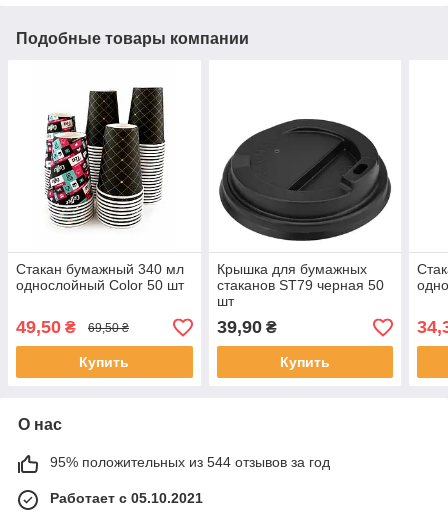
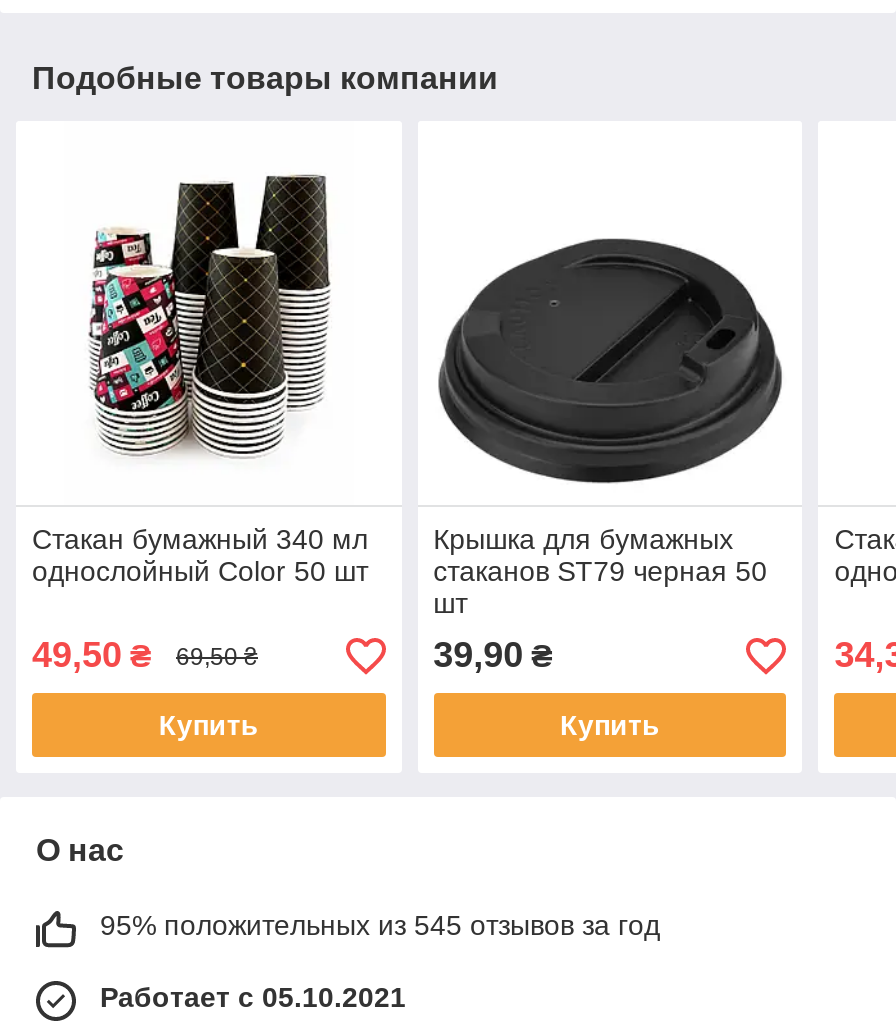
[50,454,330,470] 95% положительных из 544 отзывов за год -> [100,910,660,942] 95% положительных из 545 отзывов за год

